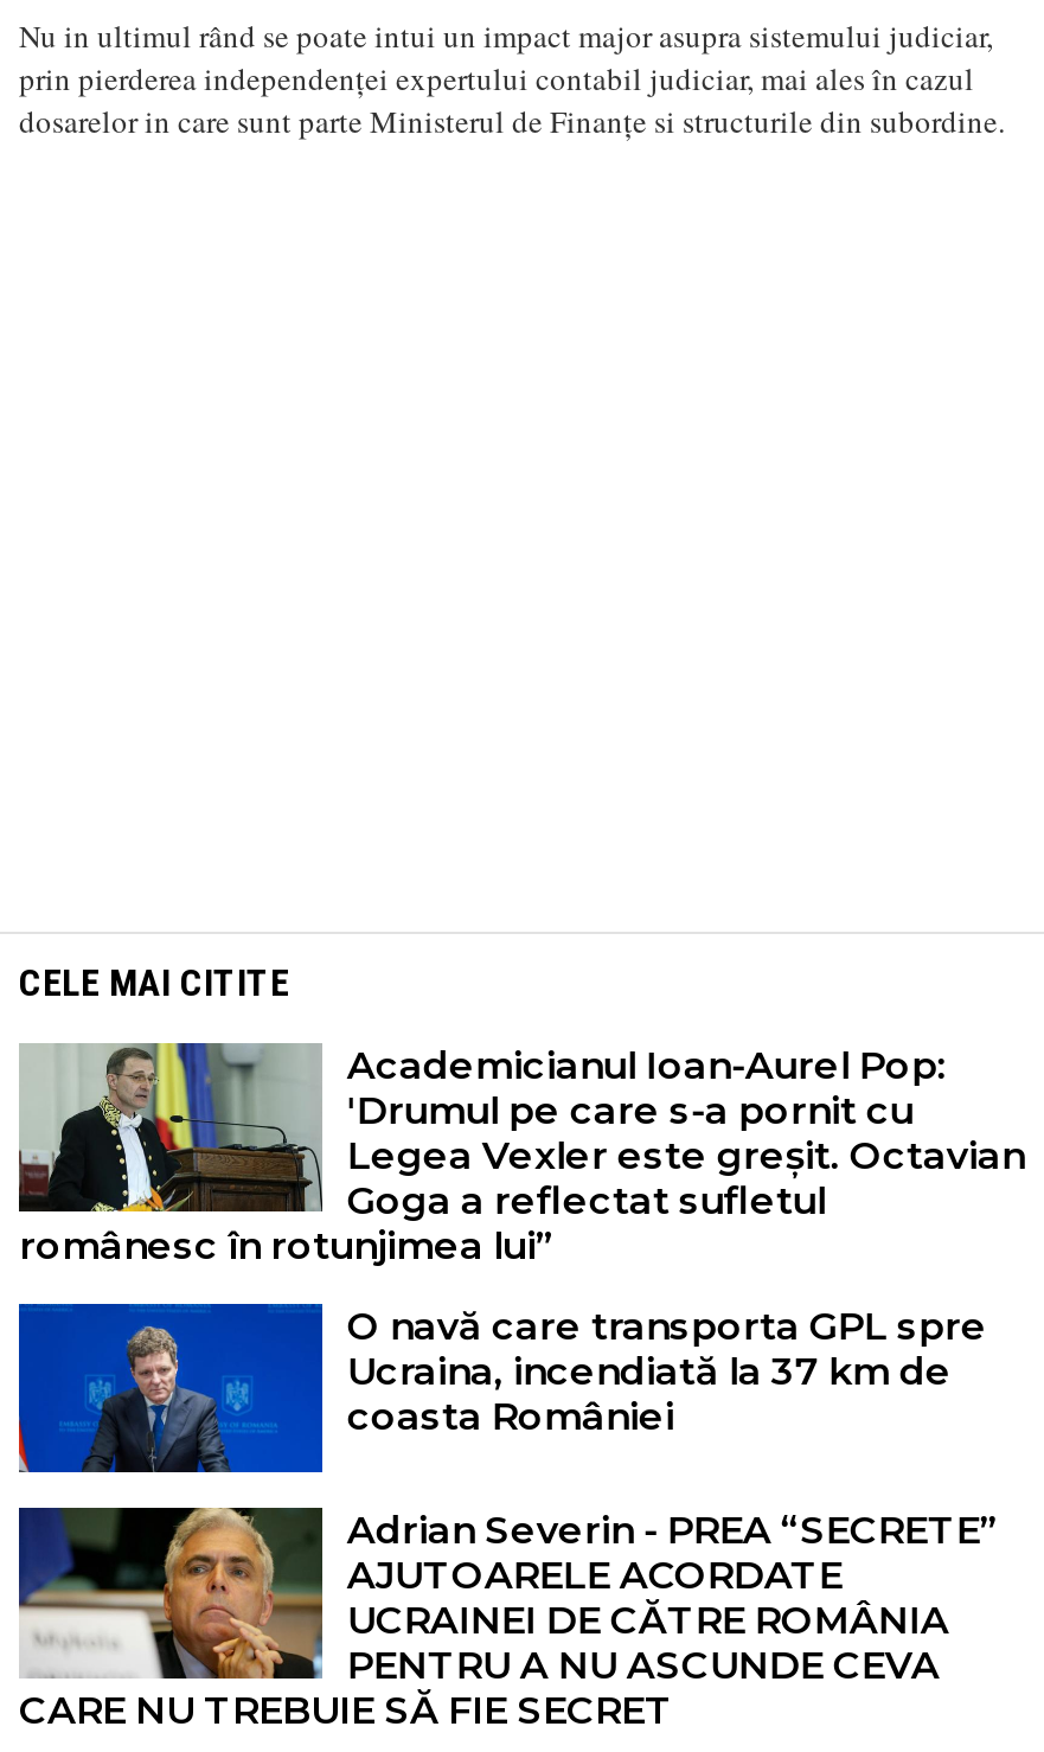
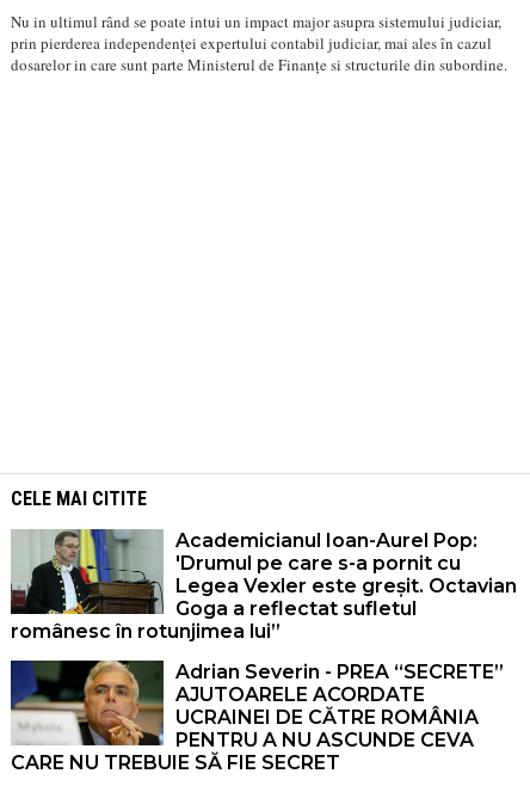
[17,1302,987,1475] [image] | O navă care transporta GPL spre | Ucraina, incendiată la 37 km de | coasta României -> none

